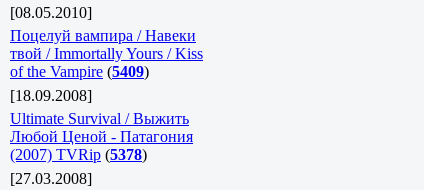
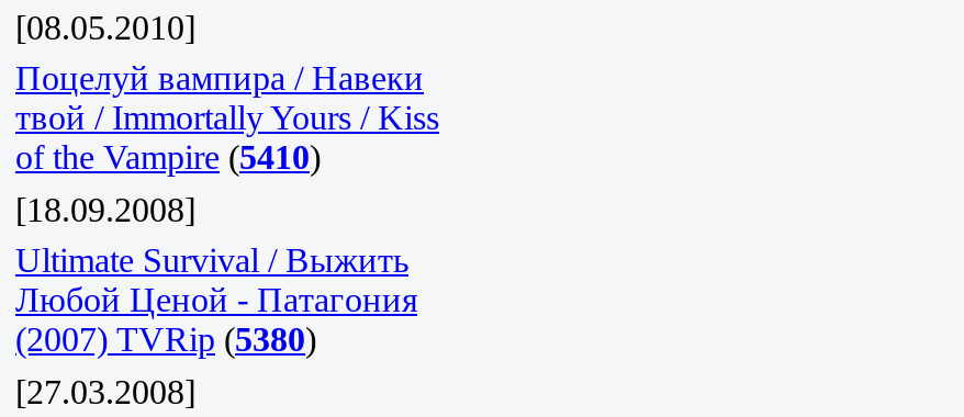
[10,63,149,80] of the Vampire (5409) -> [15,138,321,176] of the Vampire (5410)
[10,146,147,163] (2007) TVRip (5378) -> [15,320,316,358] (2007) TVRip (5380)

